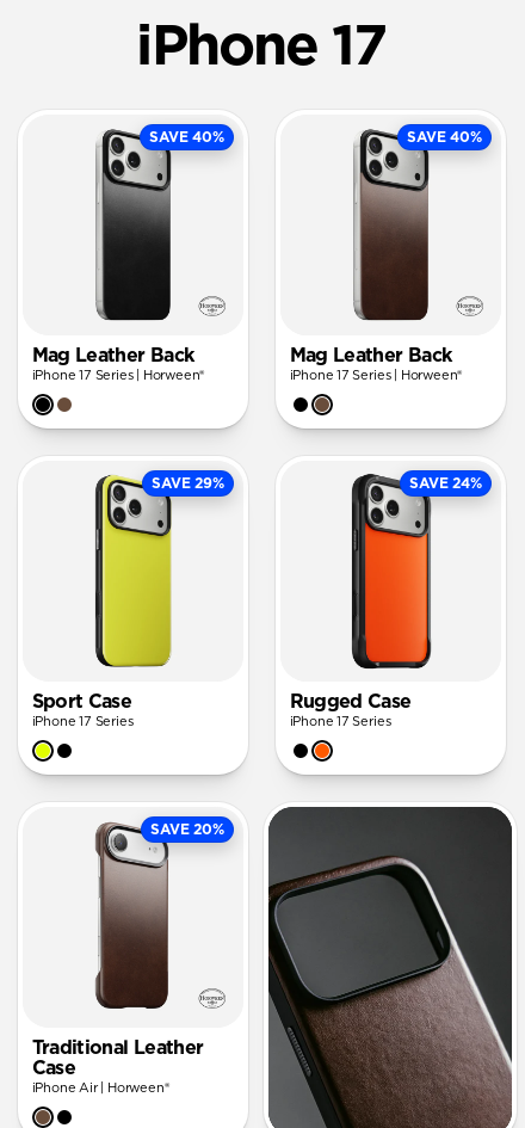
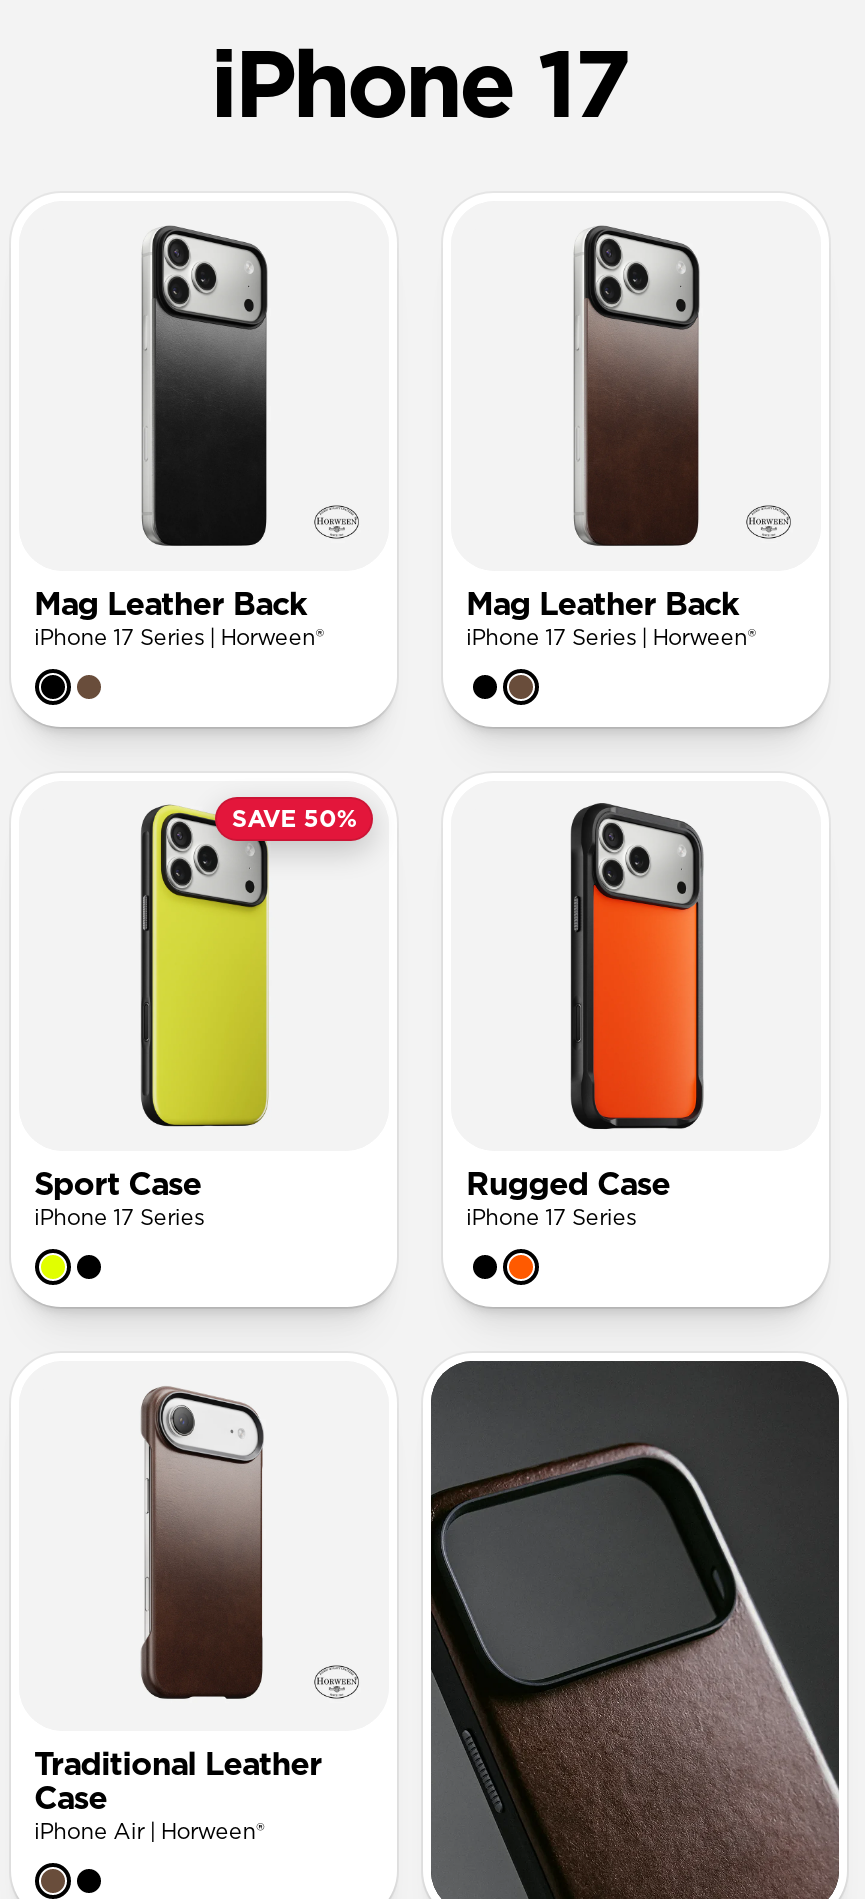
[150,130,224,144] SAVE 40% -> none
[407,130,481,144] SAVE 40% -> none
[152,476,224,490] SAVE 29% -> [232,806,356,830] SAVE 50%
[410,476,481,490] SAVE 24% -> none
[151,822,224,836] SAVE 20% -> none

